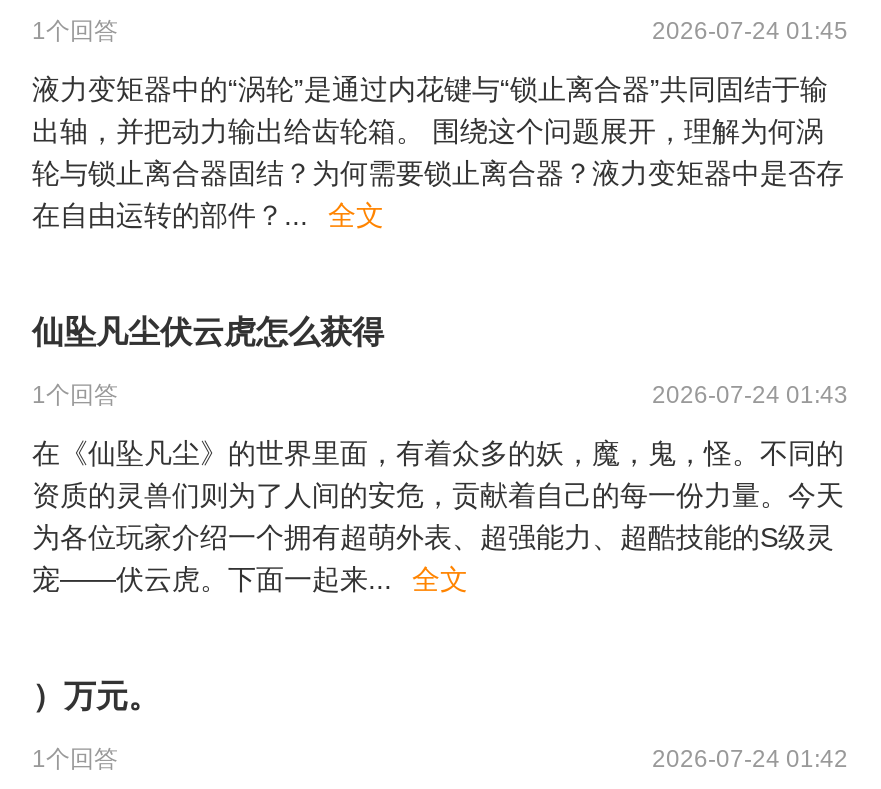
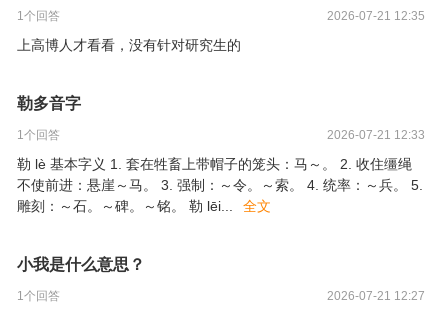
[652,17,848,45] 2026-07-24 01:45 -> [327,9,425,23] 2026-07-21 12:35
[32,73,844,231] 液力变矩器中的“涡轮”是通过内花键与“锁止离合器”共同固结于输 | 出轴，并把动力输出给齿轮箱。 围绕这个问题展开，理解为何涡 | 轮与锁止离合器固结？为何需要锁止离合器？液力变矩器中是否存 | 在自由运转的部件？... | 全文 -> [17,37,241,53] 上高博人才看看，没有针对研究生的
[32,315,384,349] 仙坠凡尘伏云虎怎么获得 -> [17,95,81,112] 勒多音字
[652,381,848,409] 2026-07-24 01:43 -> [327,128,425,142] 2026-07-21 12:33
[32,437,844,595] 在《仙坠凡尘》的世界里面，有着众多的妖，魔，鬼，怪。不同的 | 资质的灵兽们则为了人间的安危，贡献着自己的每一份力量。今天 | 为各位玩家介绍一个拥有超萌外表、超强能力、超酷技能的S级灵 | 宠——伏云虎。下面一起来... -> [17,156,423,214] 勒 lè 基本字义 1. 套在牲畜上带帽子的笼头：马～。 2. 收住缰绳 | 不使前进：悬崖～马。 3. 强制：～令。～索。 4. 统率：～兵。 5. | 雕刻：～石。～碑。～铭。 勒 lēi...
[32,679,160,713] ）万元。 -> [17,256,145,273] 小我是什么意思？
[652,745,848,773] 2026-07-24 01:42 -> [327,289,425,303] 2026-07-21 12:27

